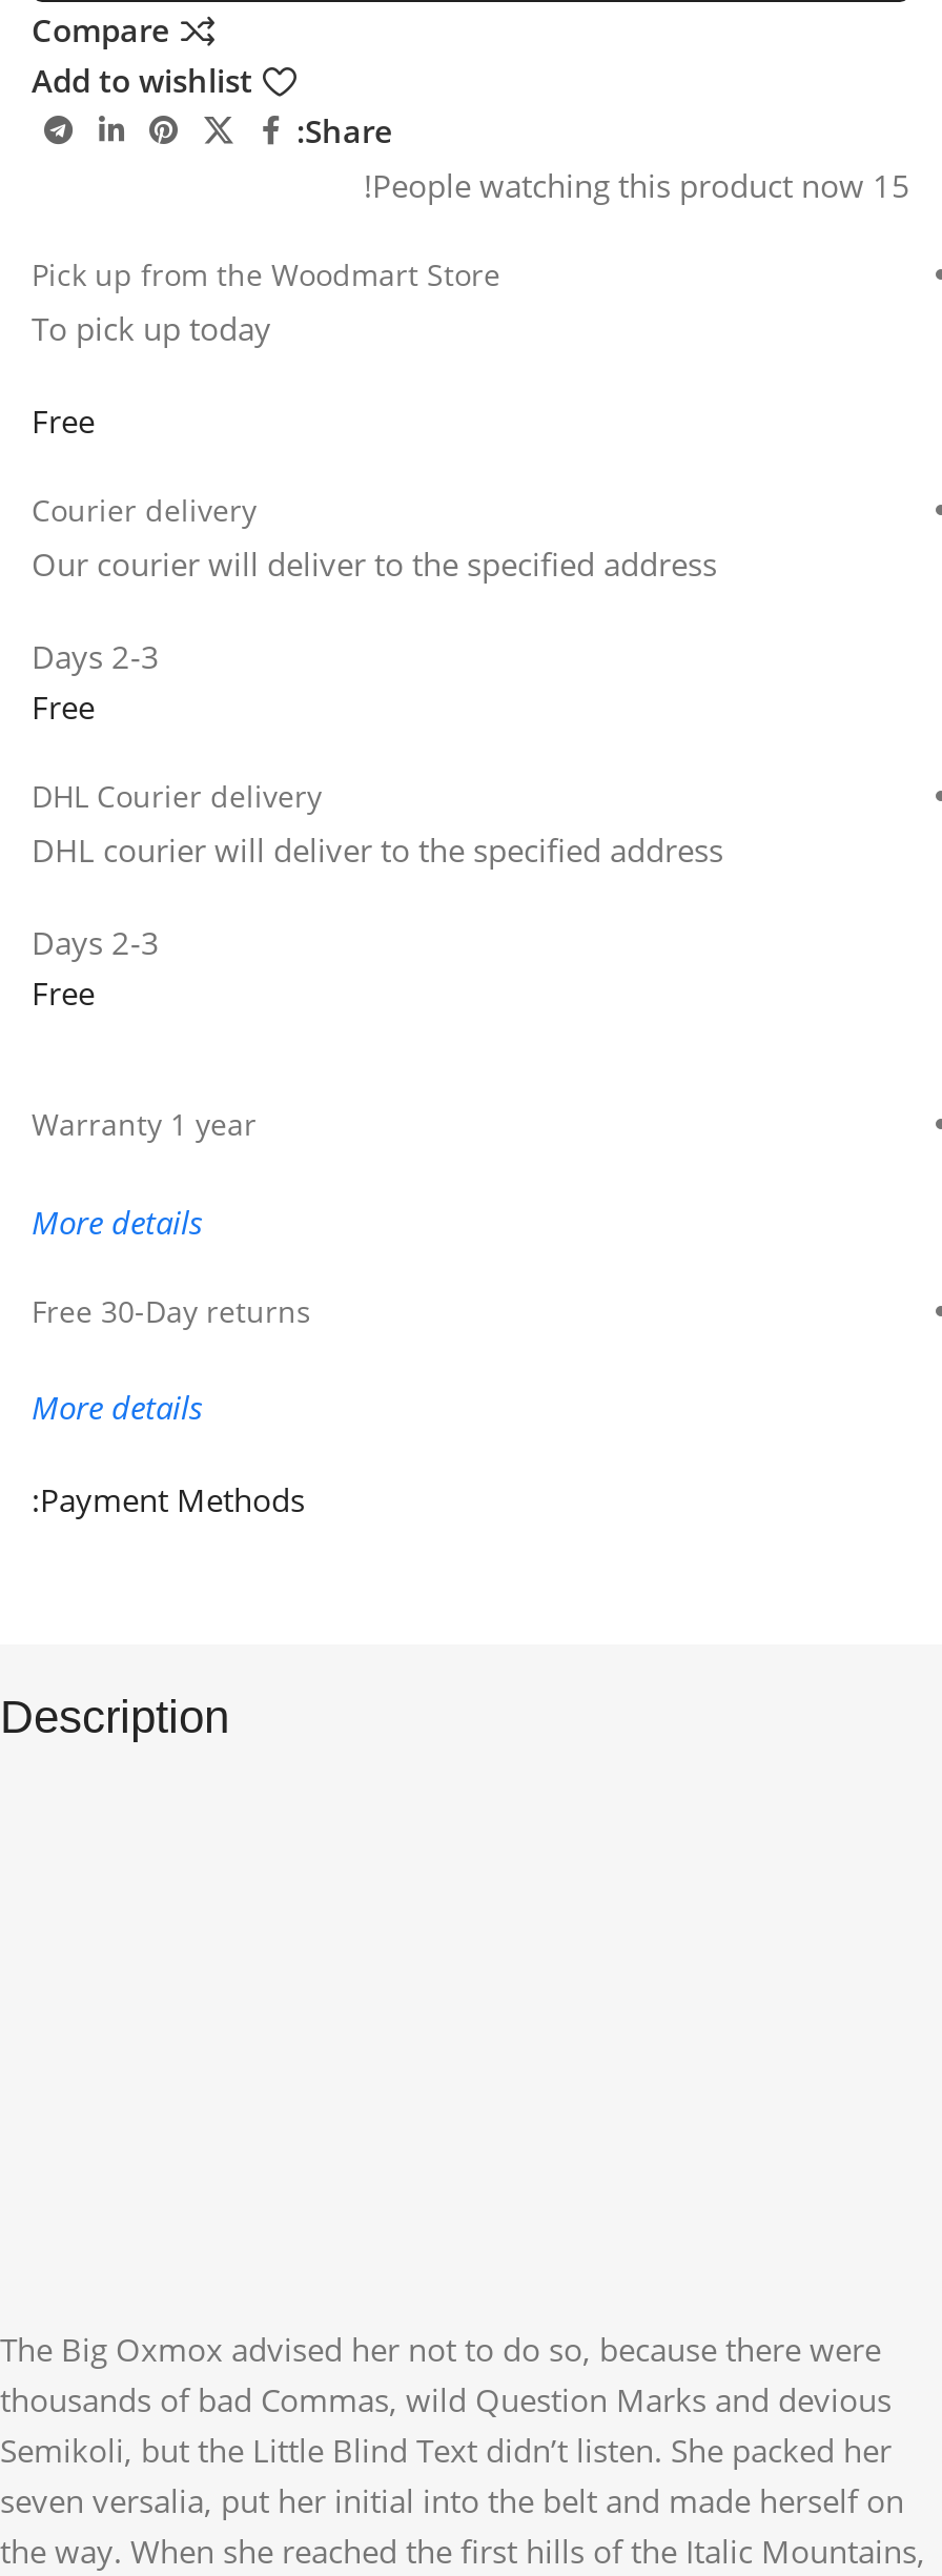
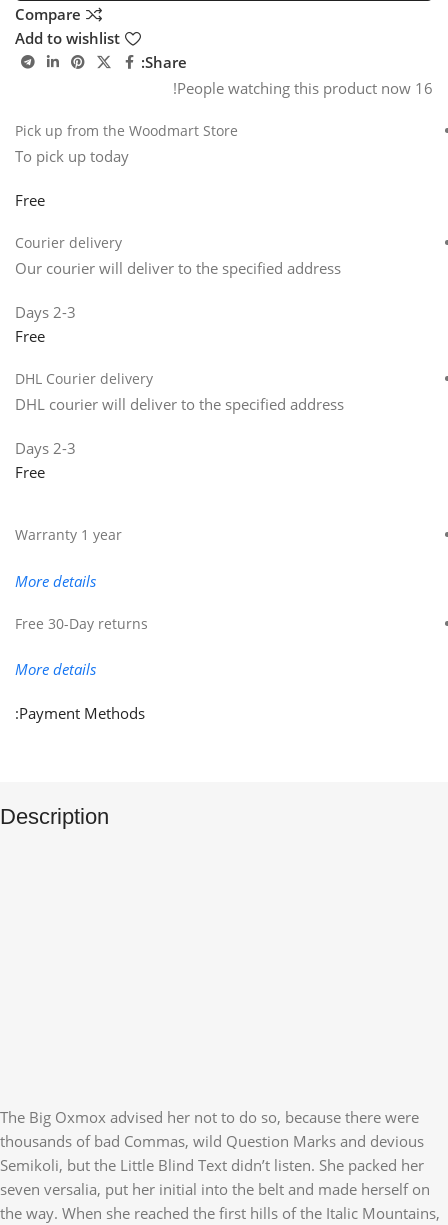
[372,163,910,205] People watching this product now! 15 -> [177,78,433,98] People watching this product now! 16

